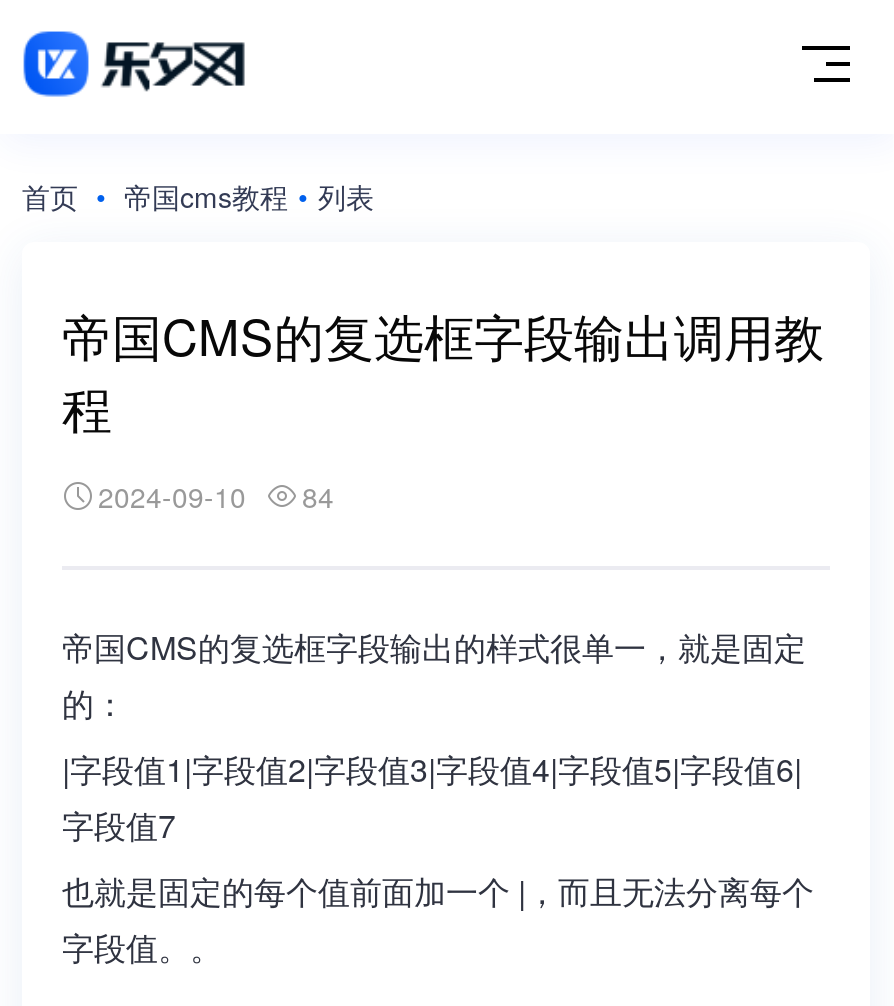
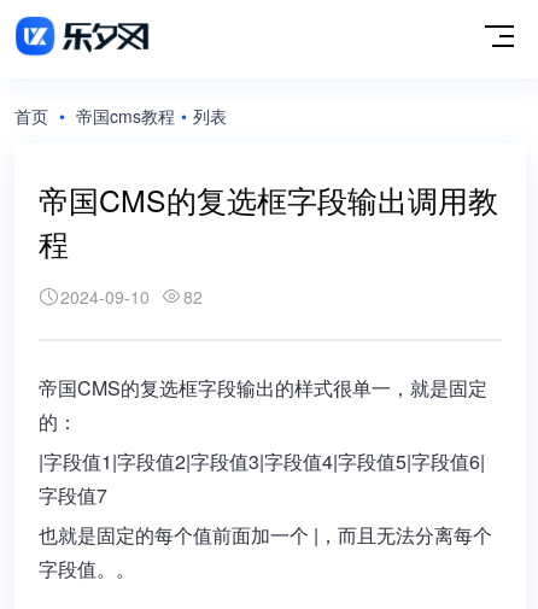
[98,476,334,516] 2024-09-10 84 -> [60,284,203,308] 2024-09-10 82

